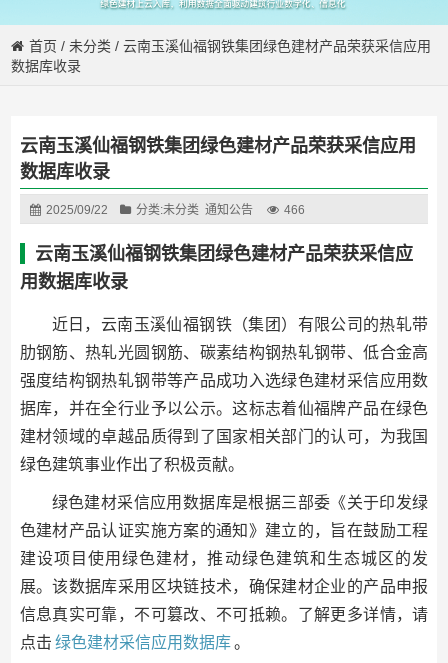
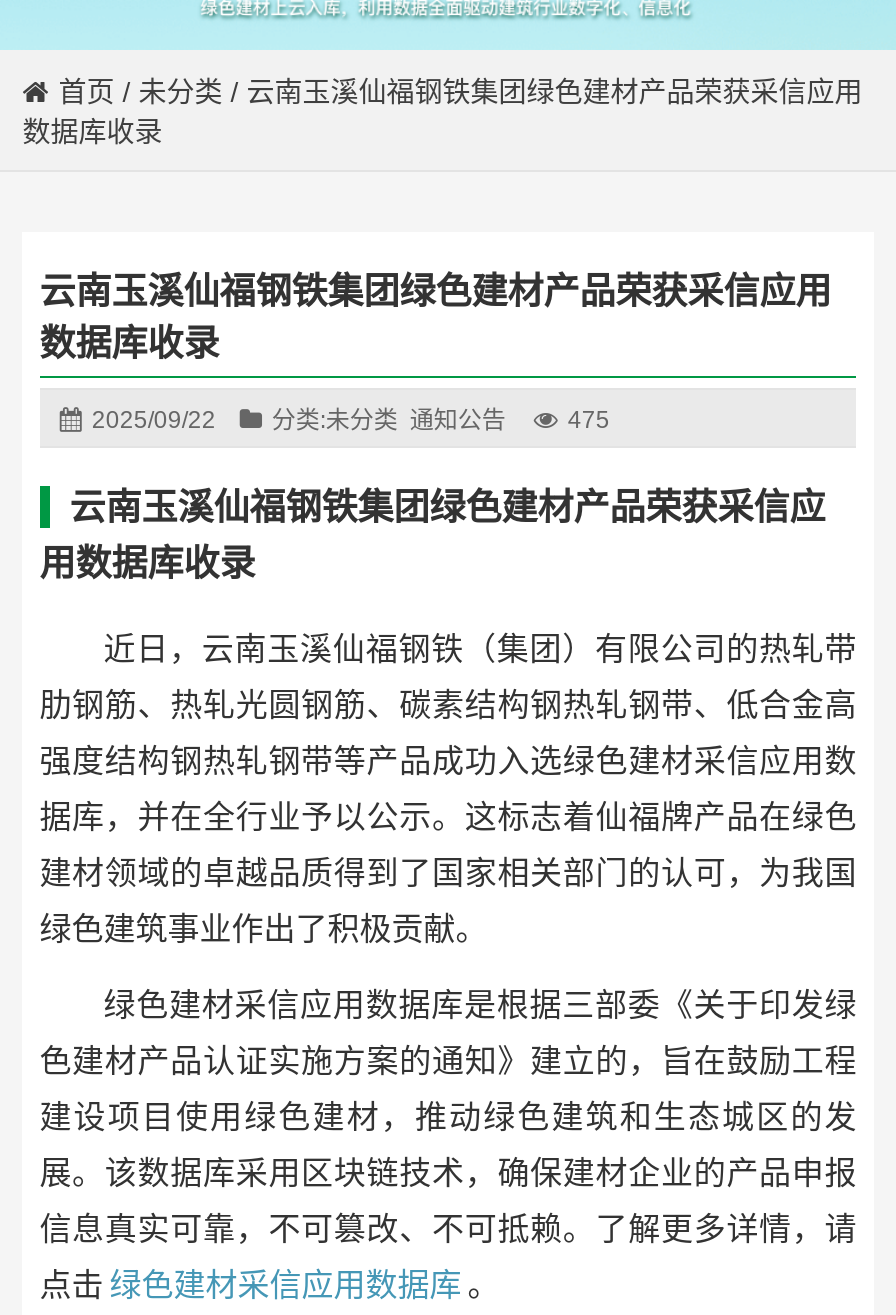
[284,203,305,217] 466 -> [568,407,610,435] 475

